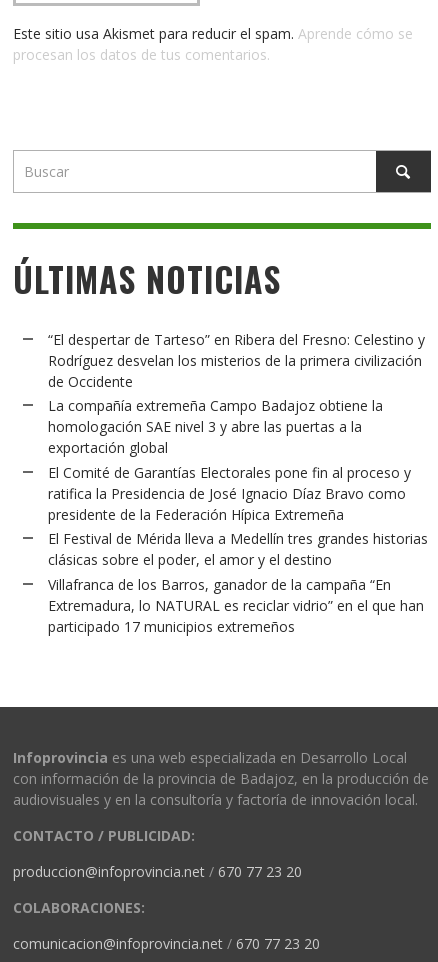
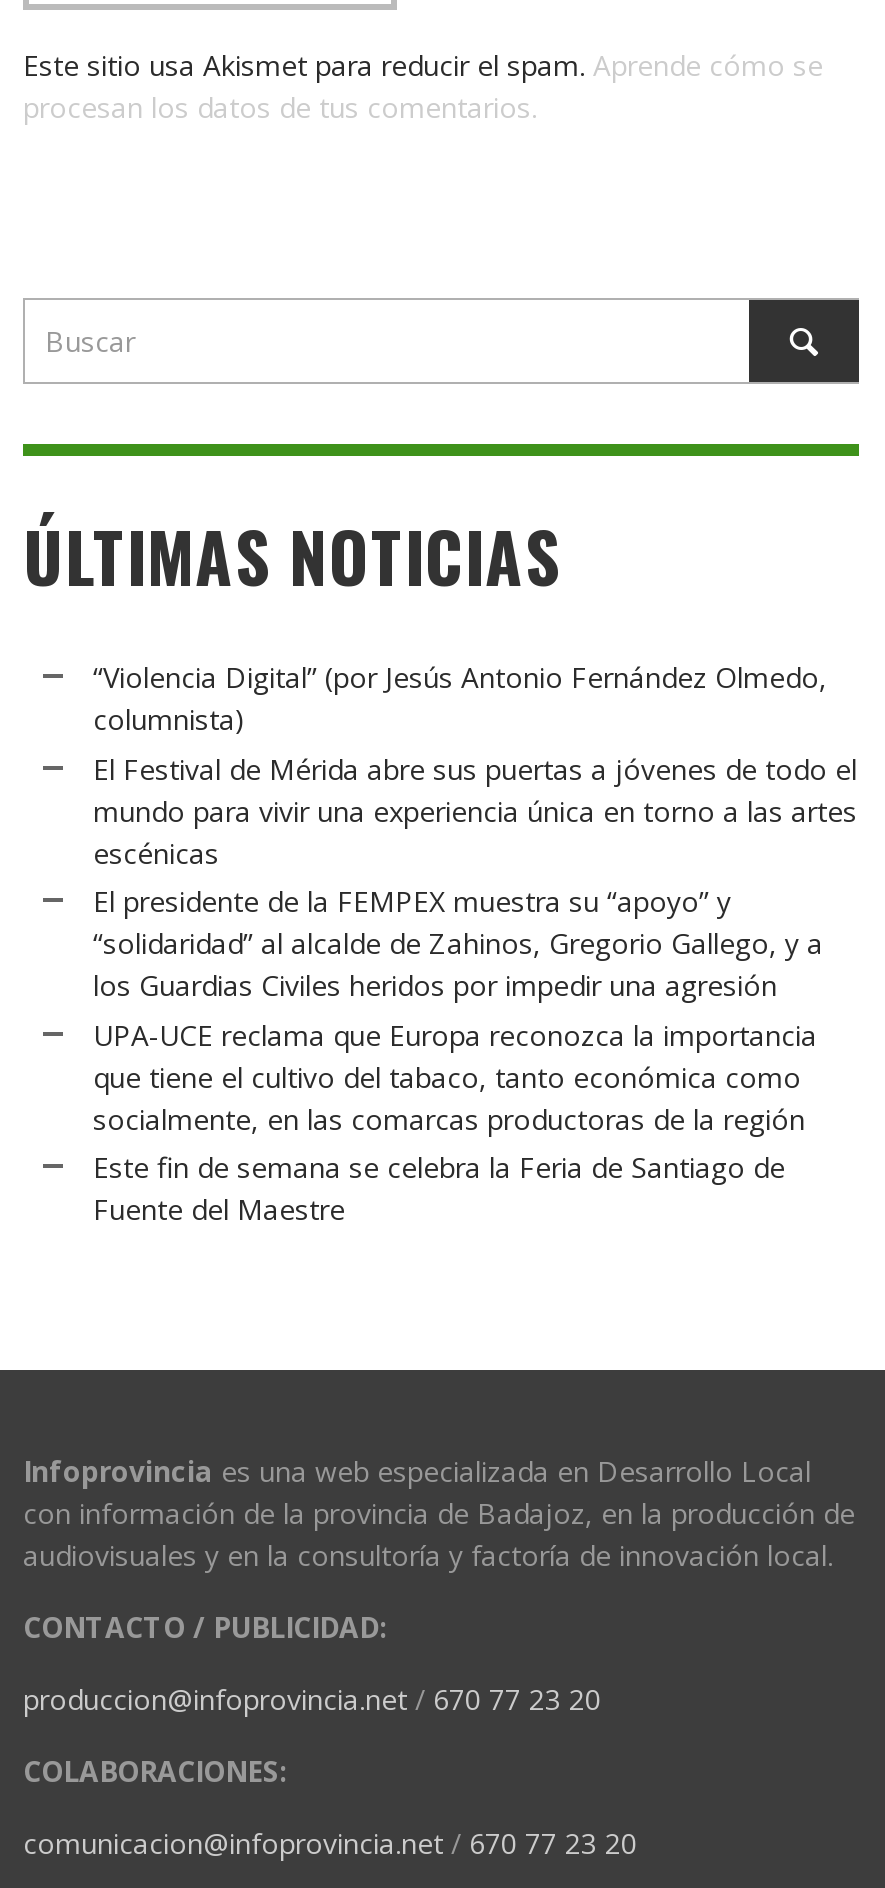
[48,329,428,635] “El despertar de Tarteso” en Ribera del Fresno: Celestino y | Rodríguez desvelan los misterios de la primera civilización | de Occidente | La compañía extremeña Campo Badajoz obtiene la | homologación SAE nivel 3 y abre las puertas a la | exportación global | El Comité de Garantías Electorales pone fin al proceso y | ratifica la Presidencia de José Ignacio Díaz Bravo como | presidente de la Federación Hípica Extremeña | El Festival de Mérida lleva a Medellín tres grandes historias | clásicas sobre el poder, el amor y el destino | Villafranca de los Barros, ganador de la campaña “En | Extremadura, lo NATURAL es reciclar vidrio” en el que han | participado 17 municipios extremeños -> [93,659,857,1229] “Violencia Digital” (por Jesús Antonio Fernández Olmedo, | columnista) | El Festival de Mérida abre sus puertas a jóvenes de todo el | mundo para vivir una experiencia única en torno a las artes | escénicas | El presidente de la FEMPEX muestra su “apoyo” y | “solidaridad” al alcalde de Zahinos, Gregorio Gallego, y a | los Guardias Civiles heridos por impedir una agresión | UPA-UCE reclama que Europa reconozca la importancia | que tiene el cultivo del tabaco, tanto económica como | socialmente, en las comarcas productoras de la región | Este fin de semana se celebra la Feria de Santiago de | Fuente del Maestre

